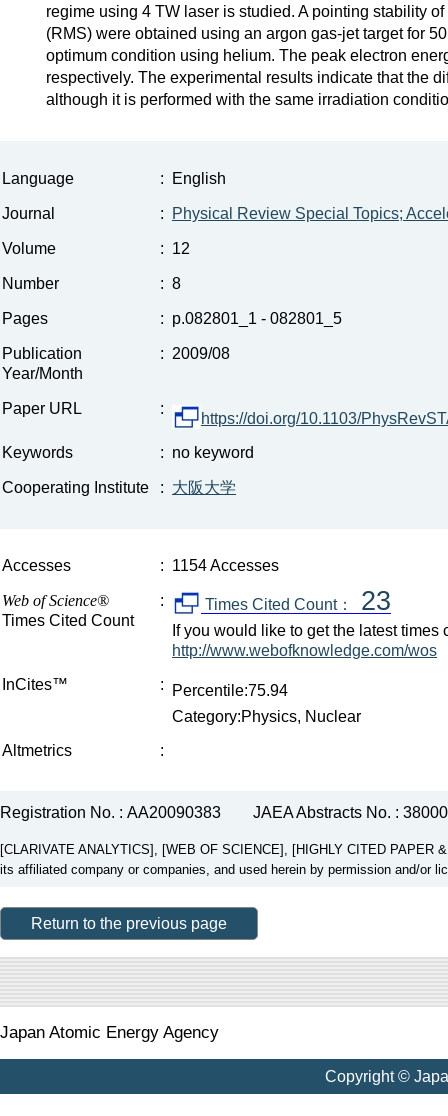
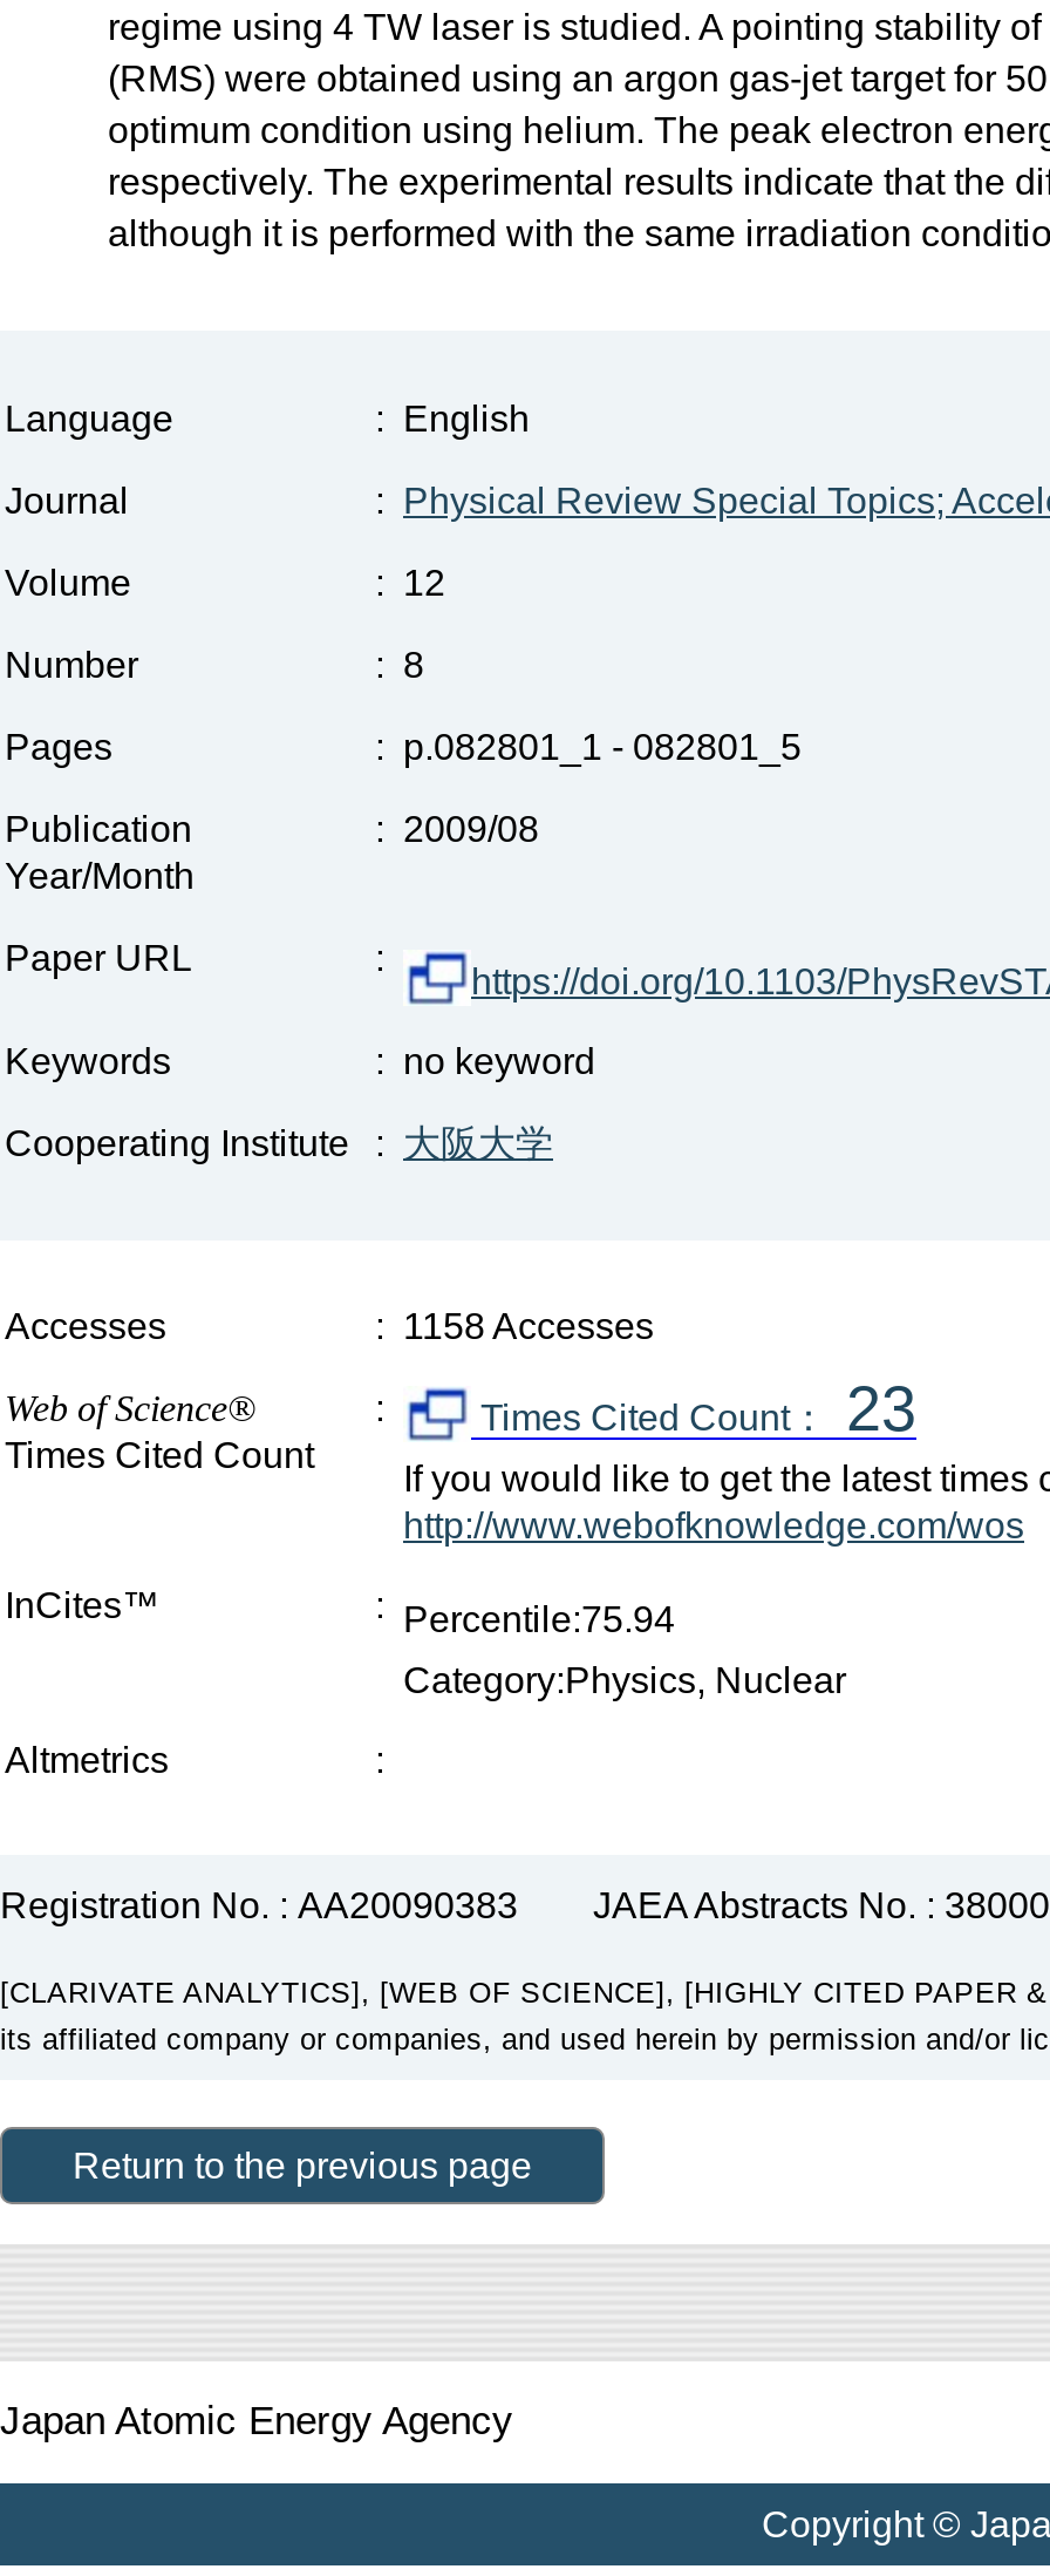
[160,557,279,574] : 1154 Accesses -> [375,1307,654,1347] : 1158 Accesses

